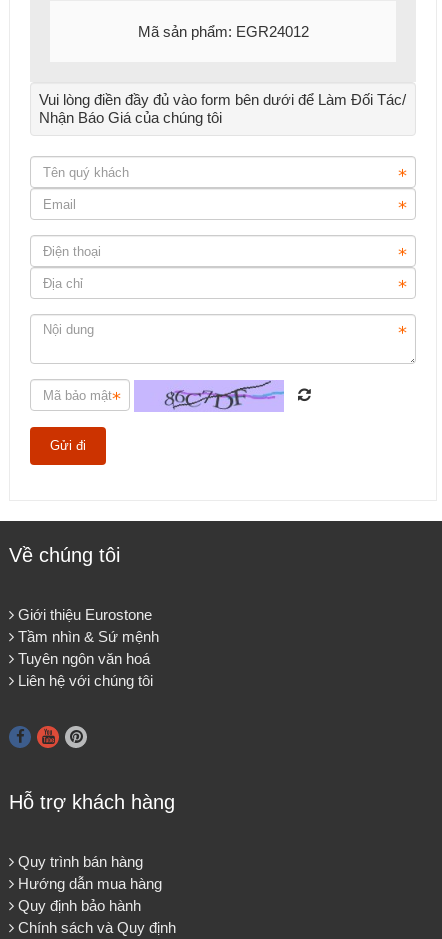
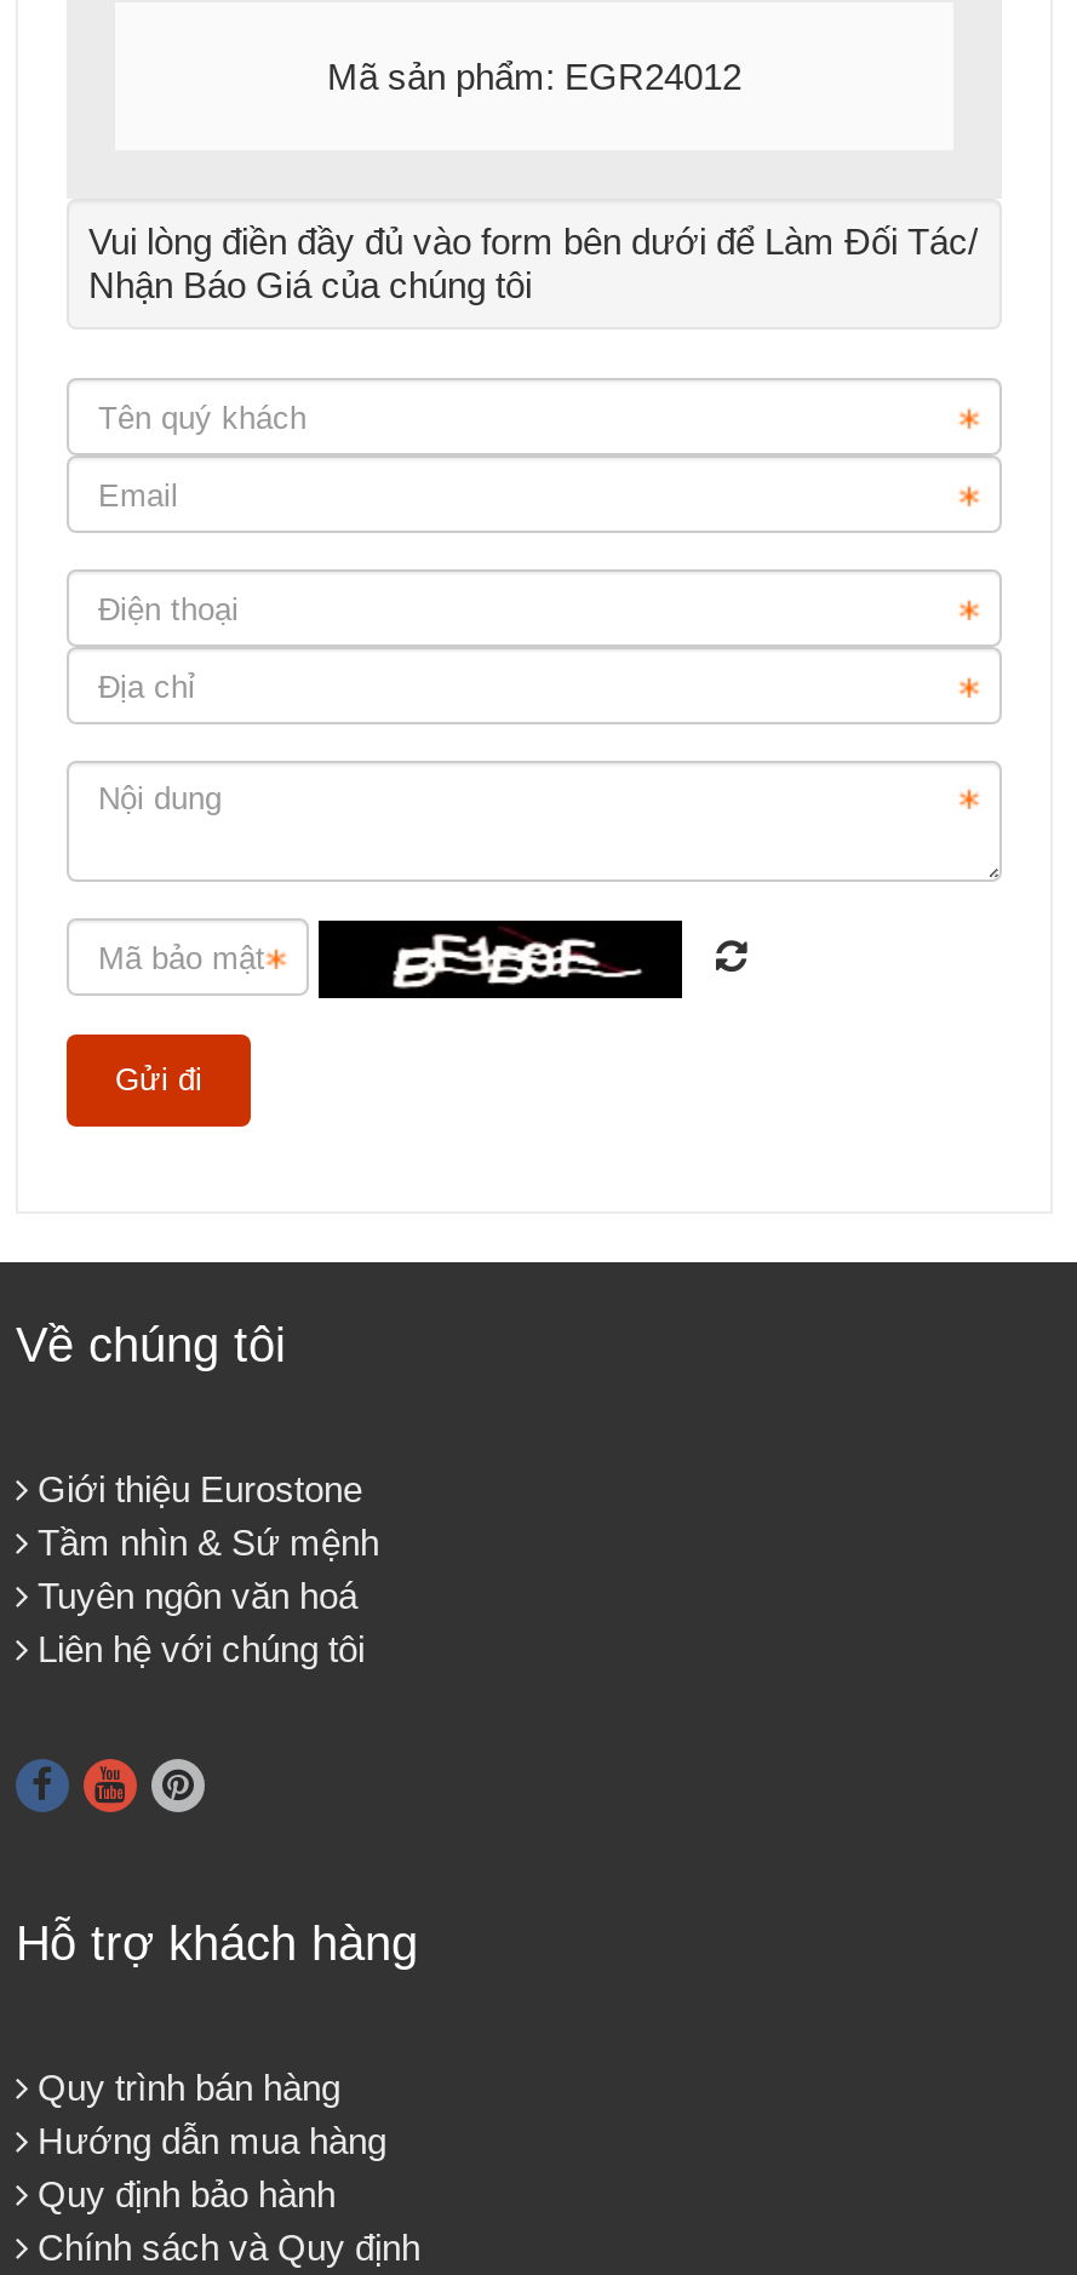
[134,380,284,412] [image] -> [316,918,684,1001] [image]

